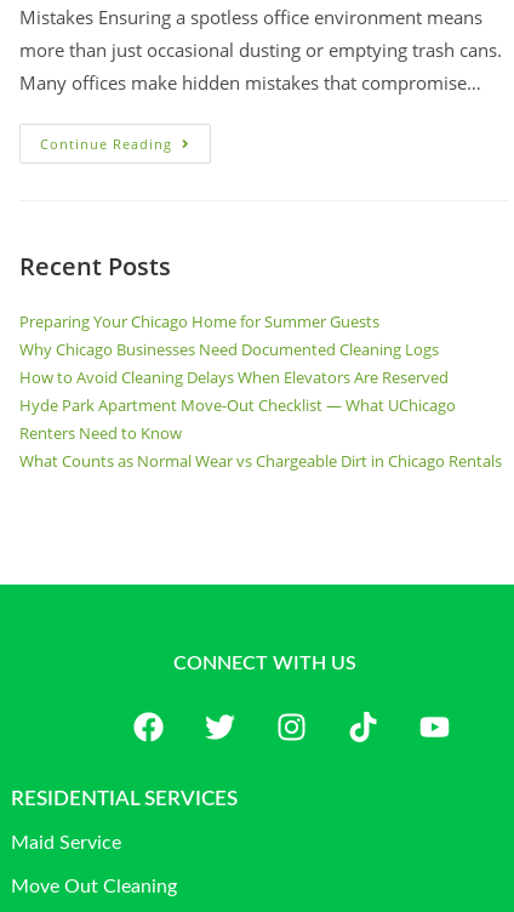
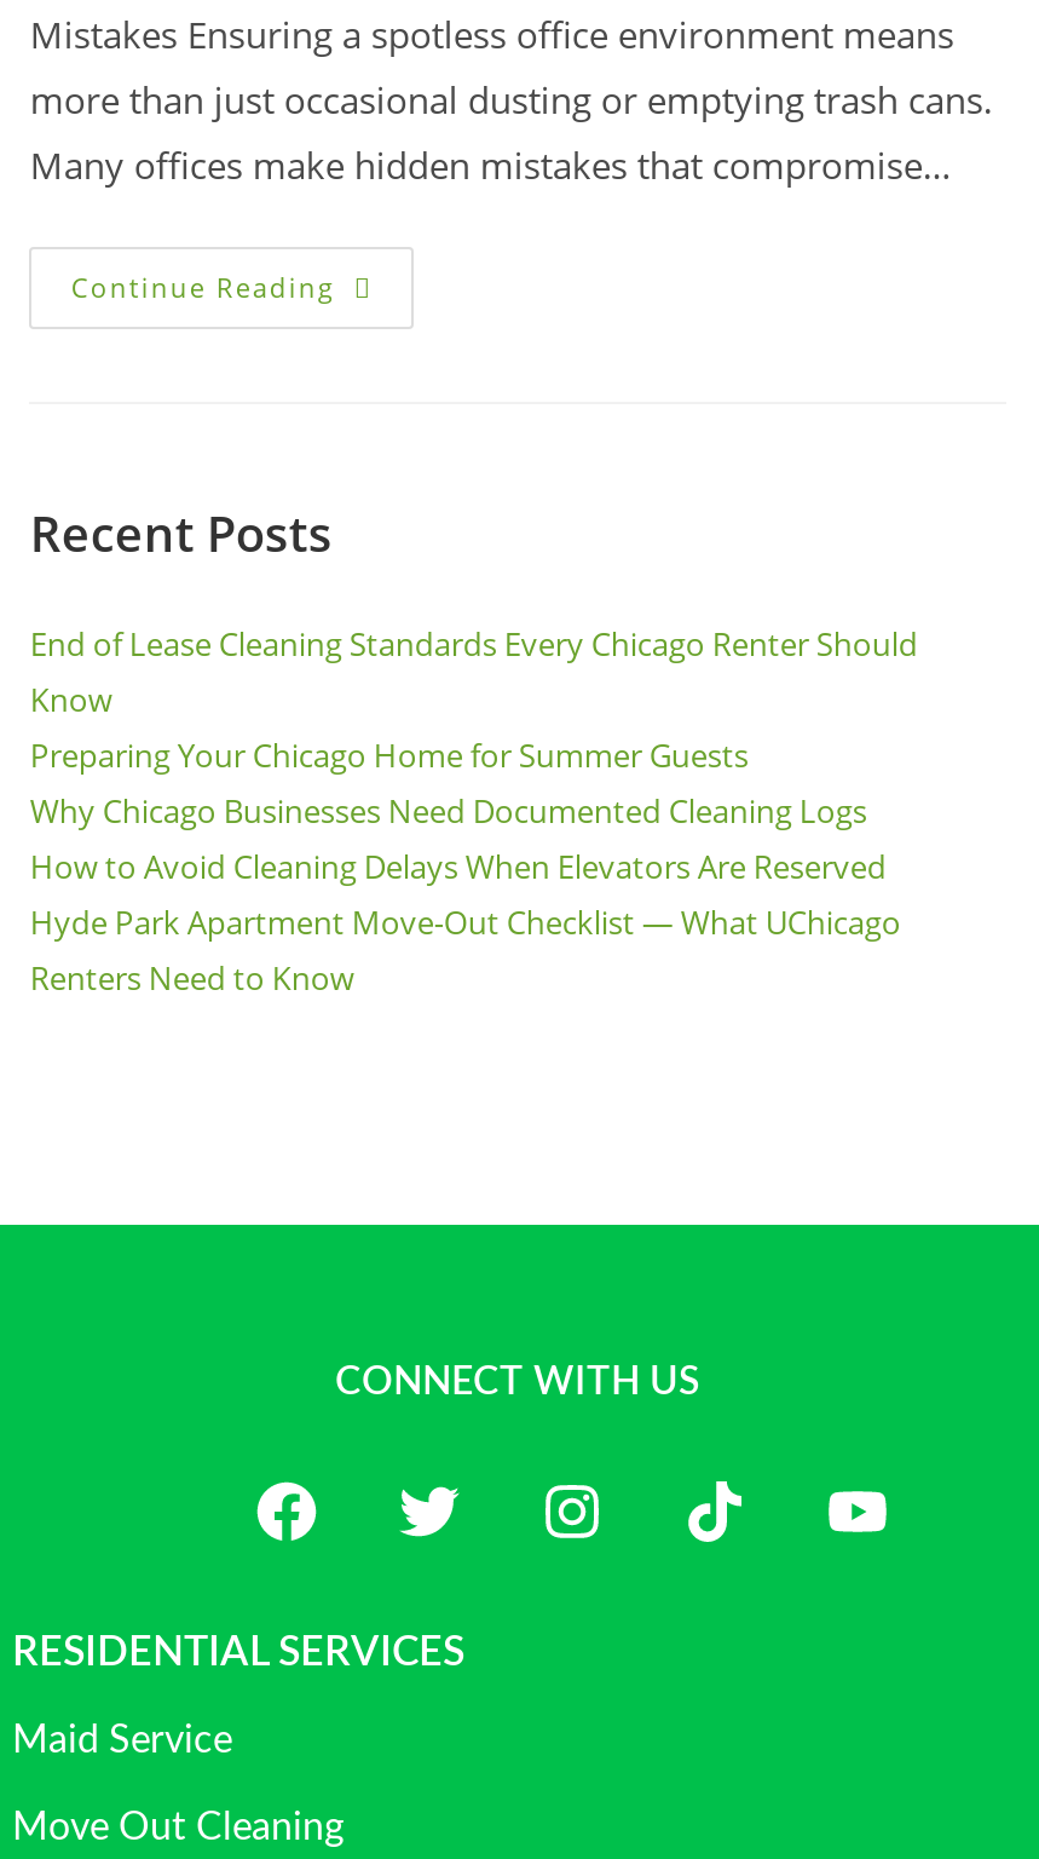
none -> [30,622,918,721] End of Lease Cleaning Standards Every Chicago Renter Should | Know
moved [20,310,456,444] -> [30,733,901,1000]: Preparing Your Chicago Home for Summer Guests | Why Chicago Businesses Need Documented Cleaning Logs | How to Avoid Cleaning Delays When Elevators Are Reserved | Hyde Park Apartment Move-Out Checklist — What UChicago | Renters Need to Know
[20,450,502,472] What Counts as Normal Wear vs Chargeable Dirt in Chicago Rentals -> none

